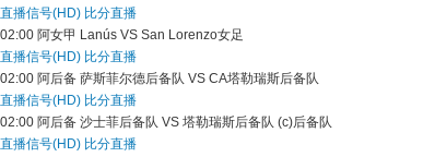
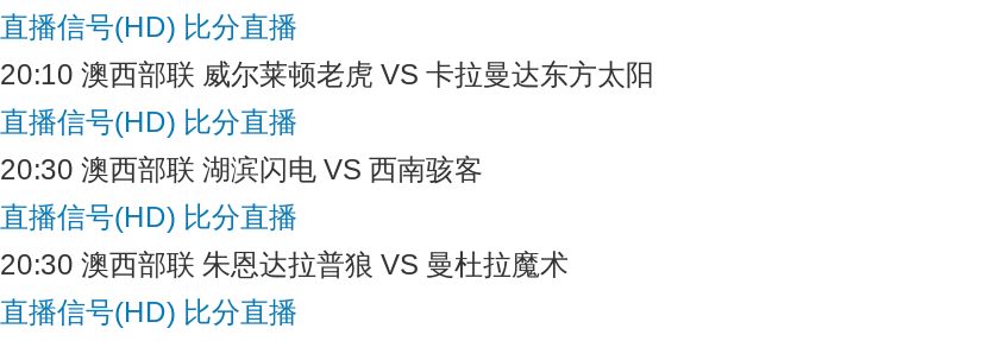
[0,27,244,43] 02:00 阿女甲Lanús VS San Lorenzo女足 -> [0,58,654,91] 20:10 澳西部联威尔莱顿老虎 VS 卡拉曼达东方太阳
[0,71,319,86] 02:00 阿后备萨斯菲尔德后备队 VS CA塔勒瑞斯后备队 -> [0,153,483,187] 20:30 澳西部联湖滨闪电 VS 西南骇客
[0,114,332,130] 02:00 阿后备沙士菲后备队 VS 塔勒瑞斯后备队 (c)后备队 -> [0,248,569,282] 20:30 澳西部联朱恩达拉普狼 VS 曼杜拉魔术

